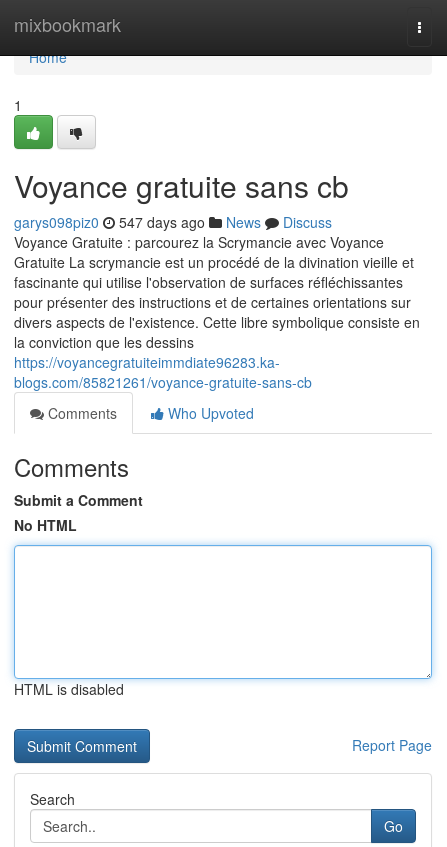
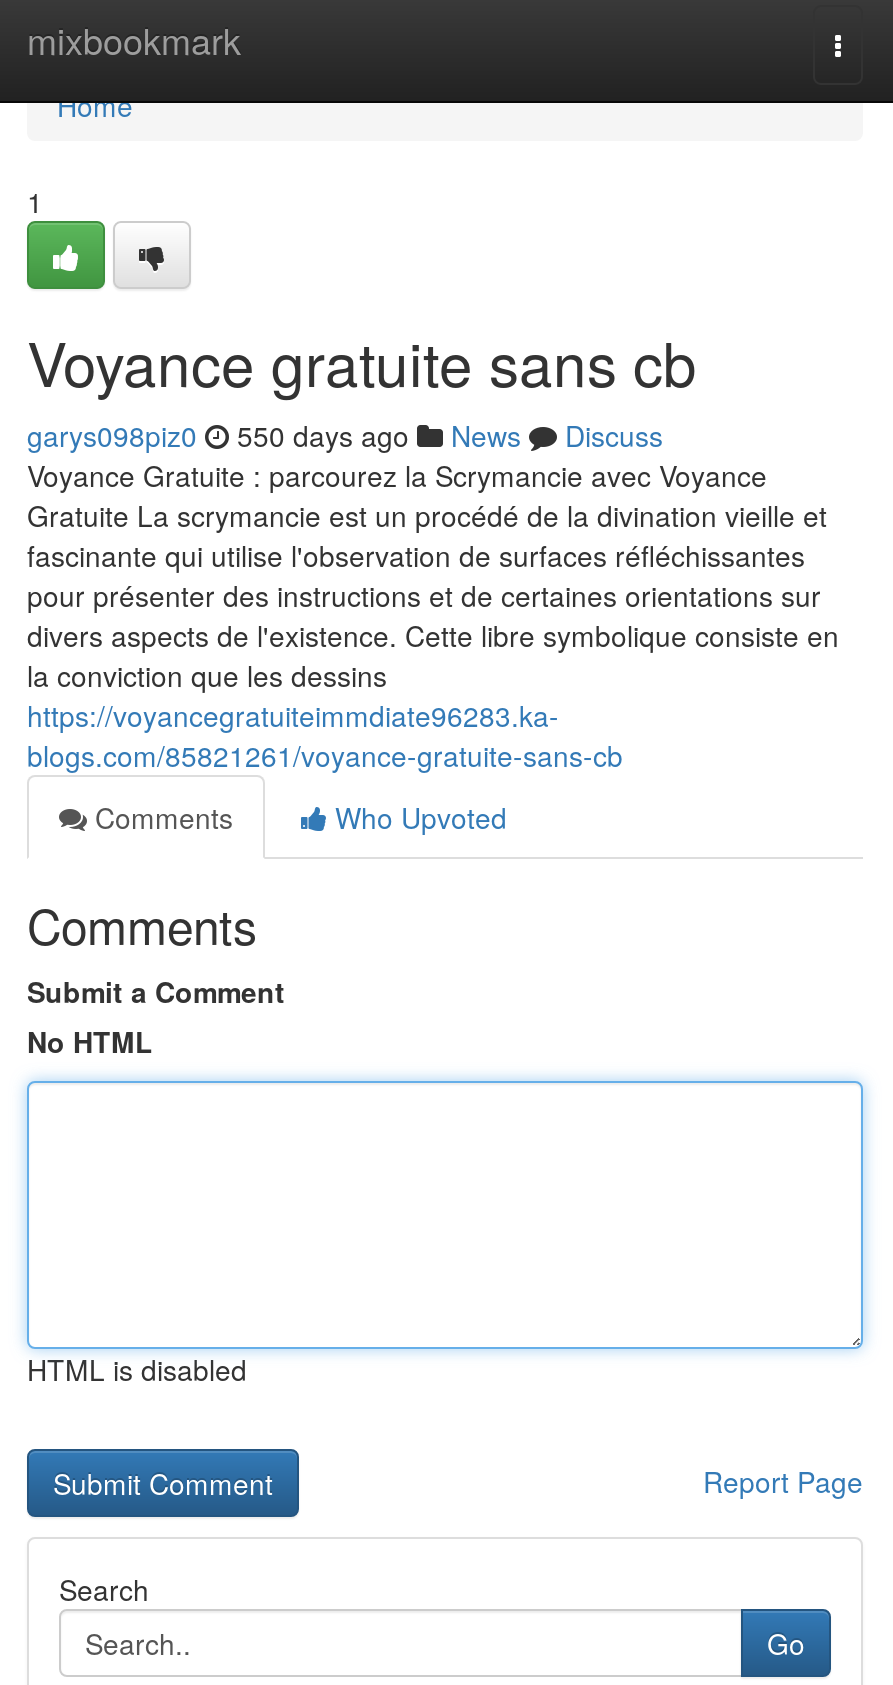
[14,212,332,232] garys098piz0 547 days ago News Discuss -> [27,415,663,455] garys098piz0 550 days ago News Discuss

